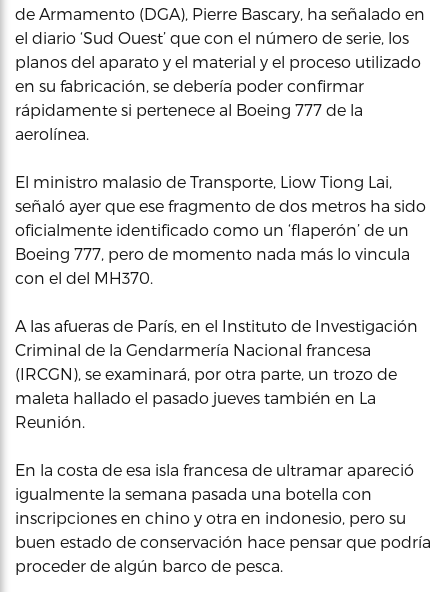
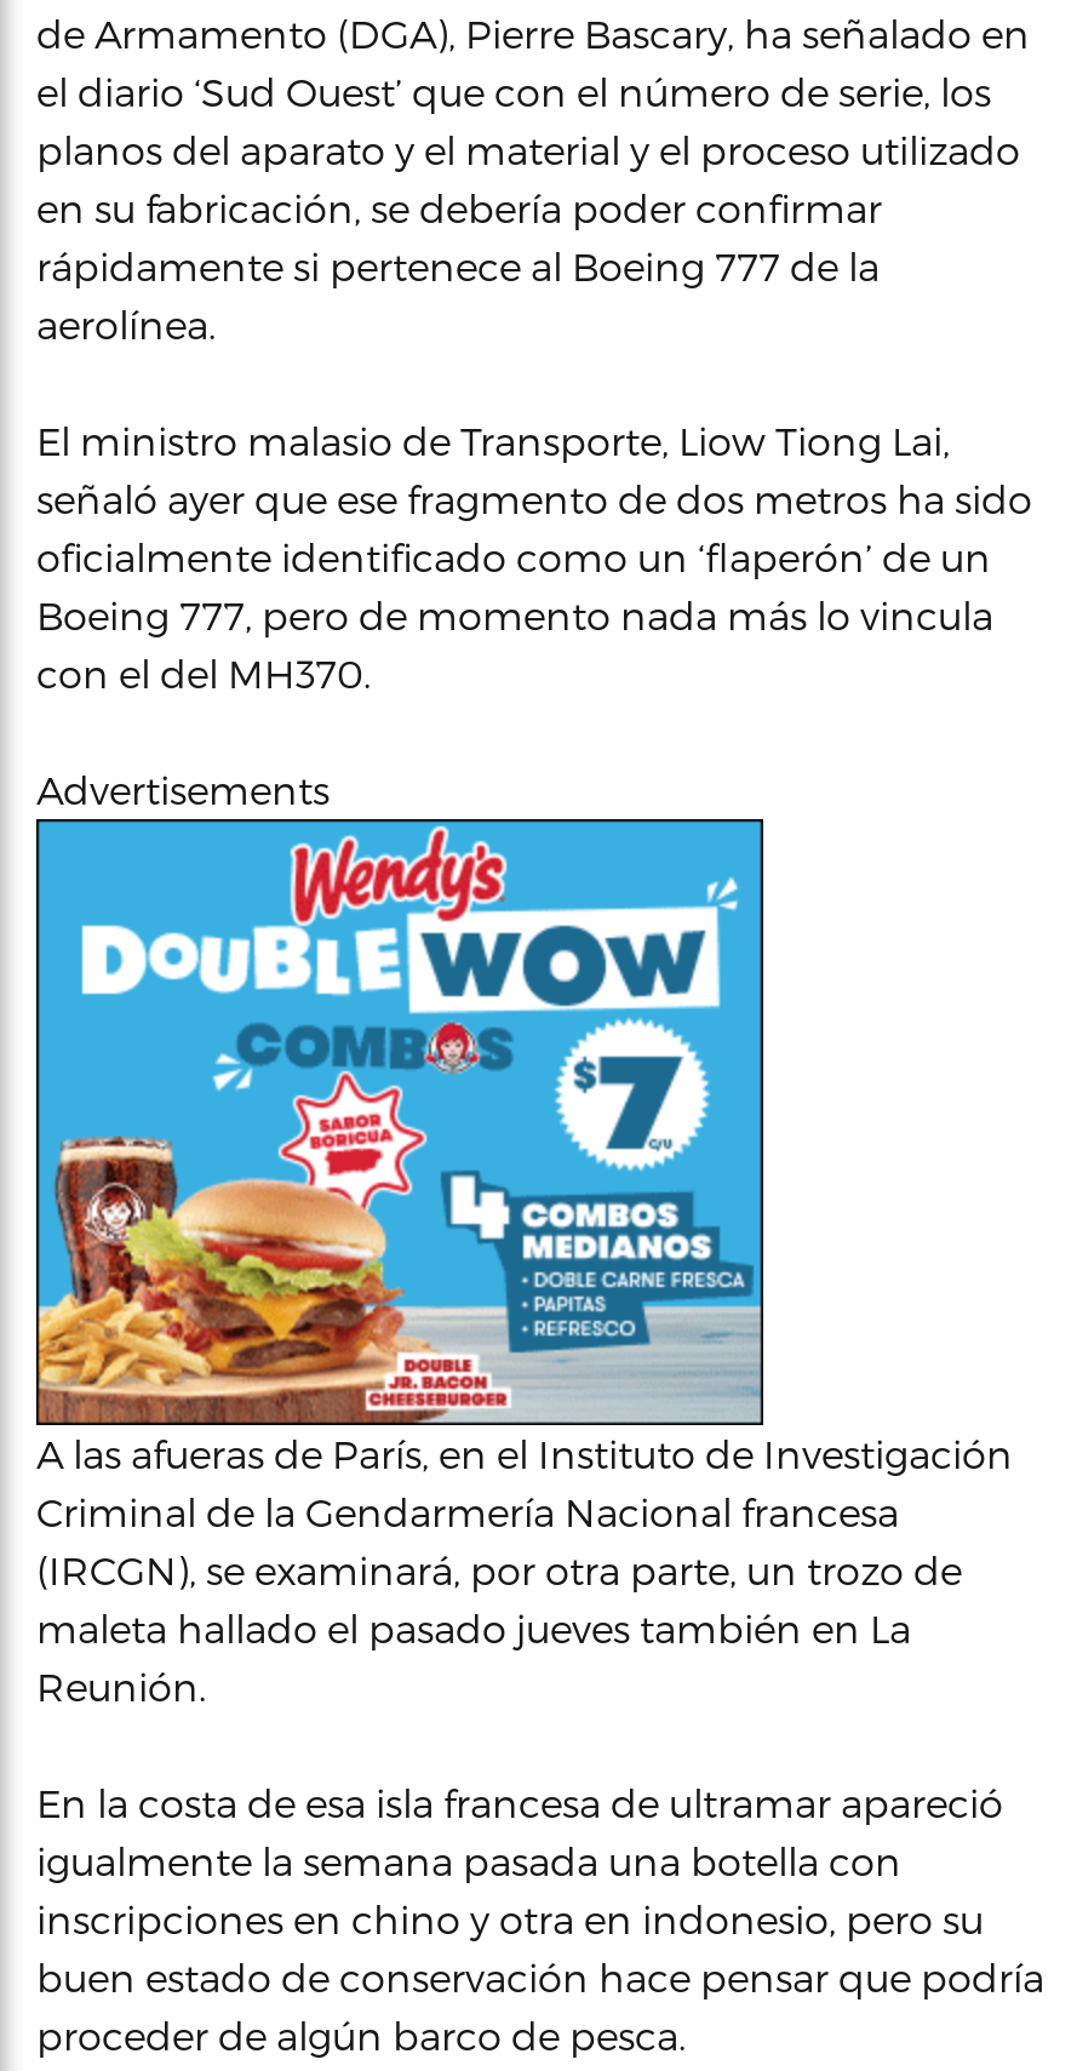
none -> [34,817,766,1425] [image]
none -> [36,766,330,812] Advertisements

